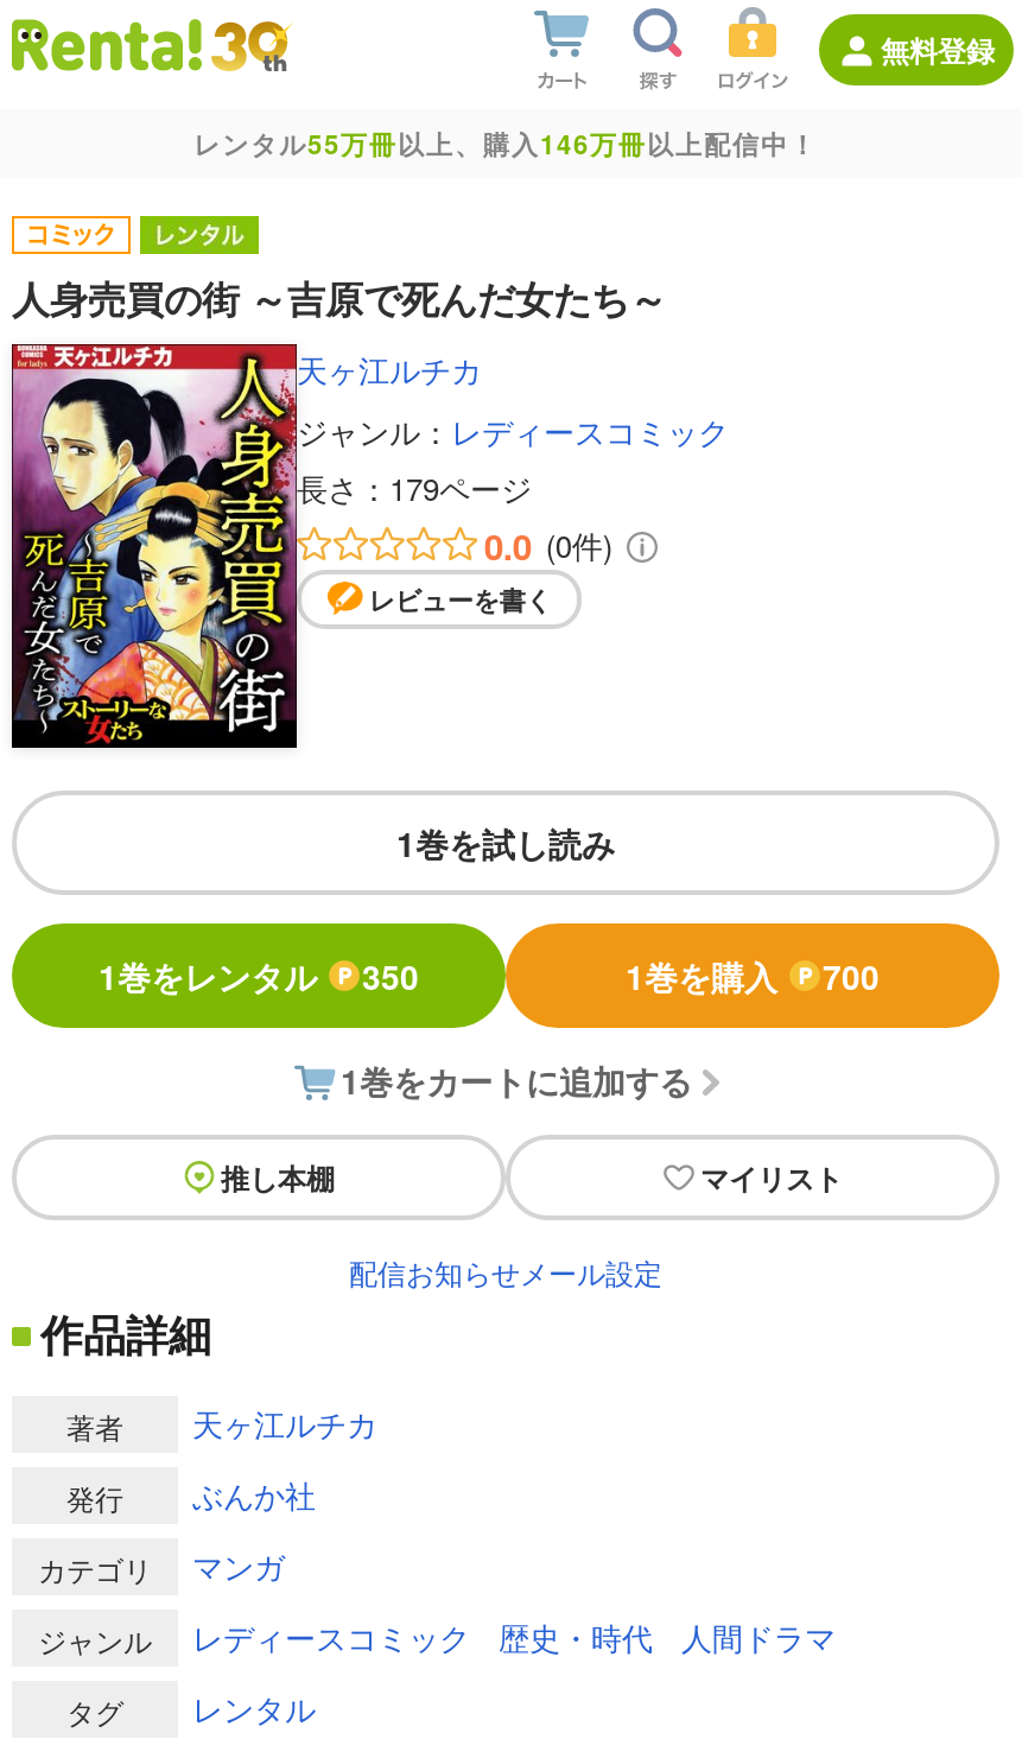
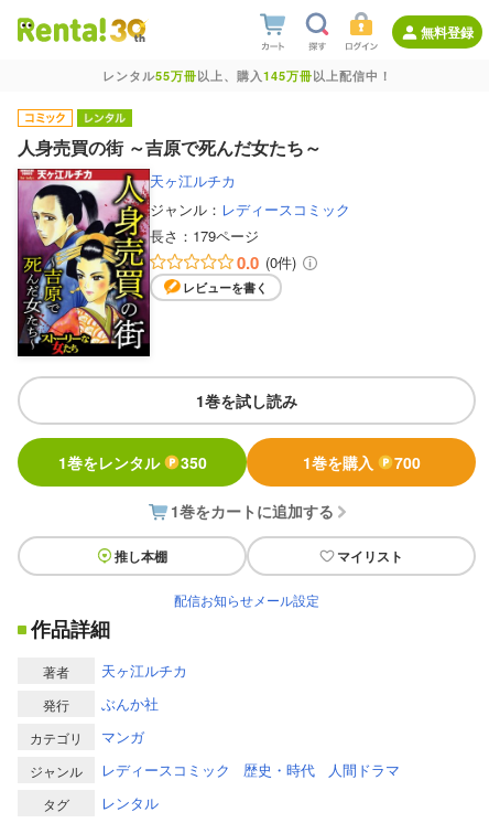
[193,126,818,161] レンタル55万冊以上、購入146万冊以上配信中！ -> [102,67,392,84] レンタル55万冊以上、購入145万冊以上配信中！

